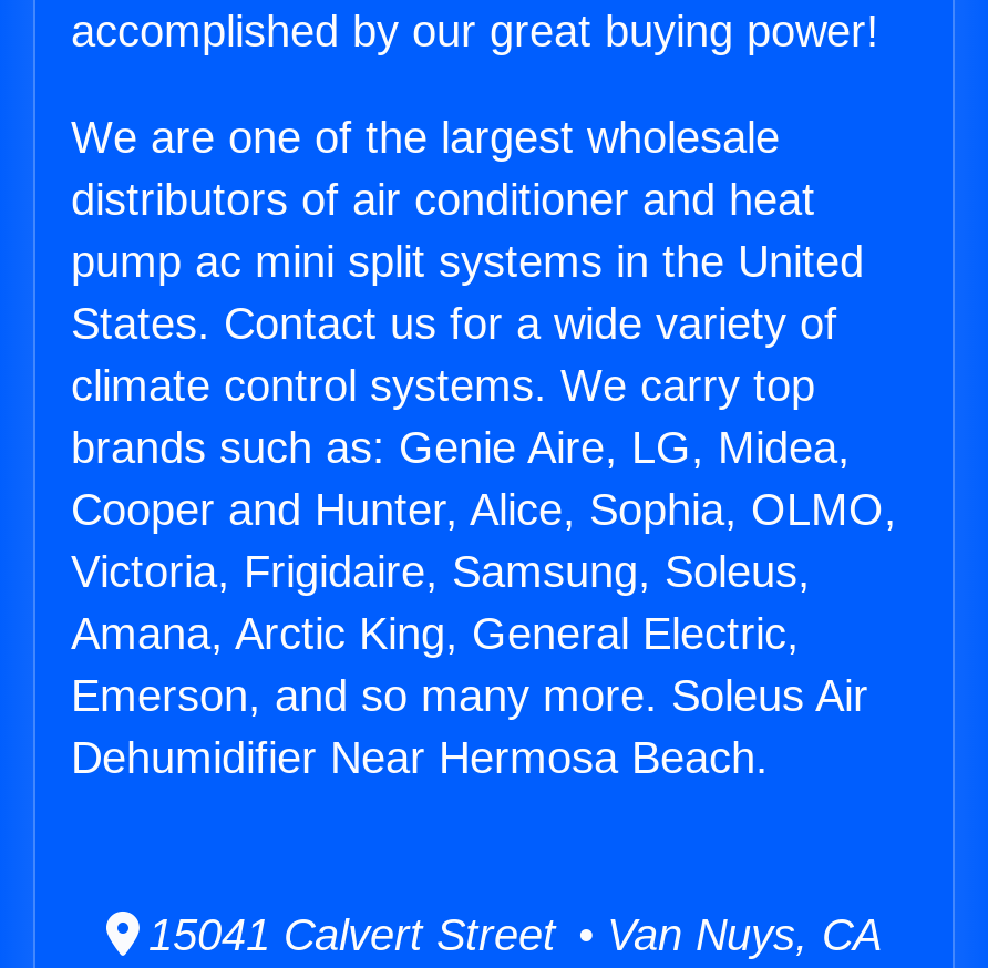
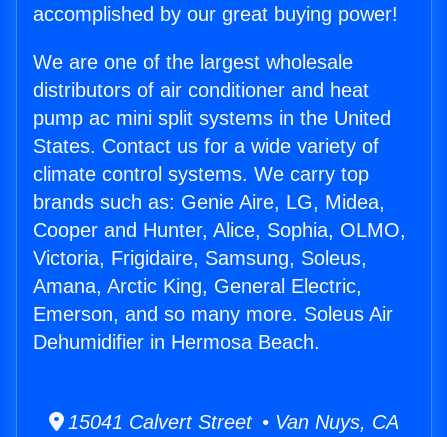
[71,733,769,782] Dehumidifier Near Hermosa Beach. -> [33,331,320,353] Dehumidifier in Hermosa Beach.

